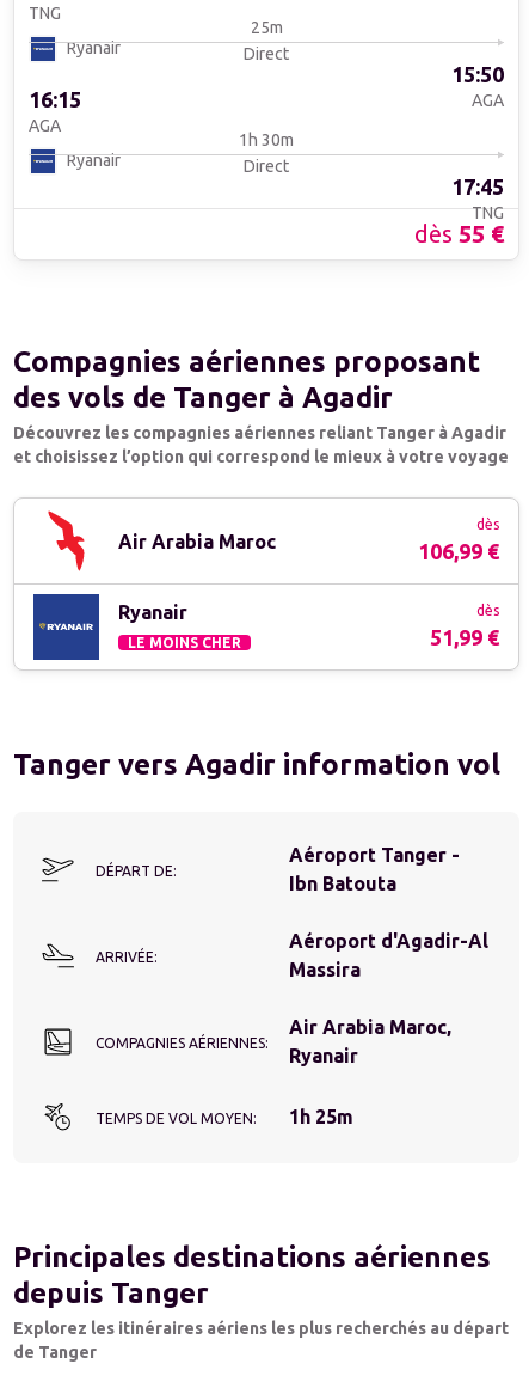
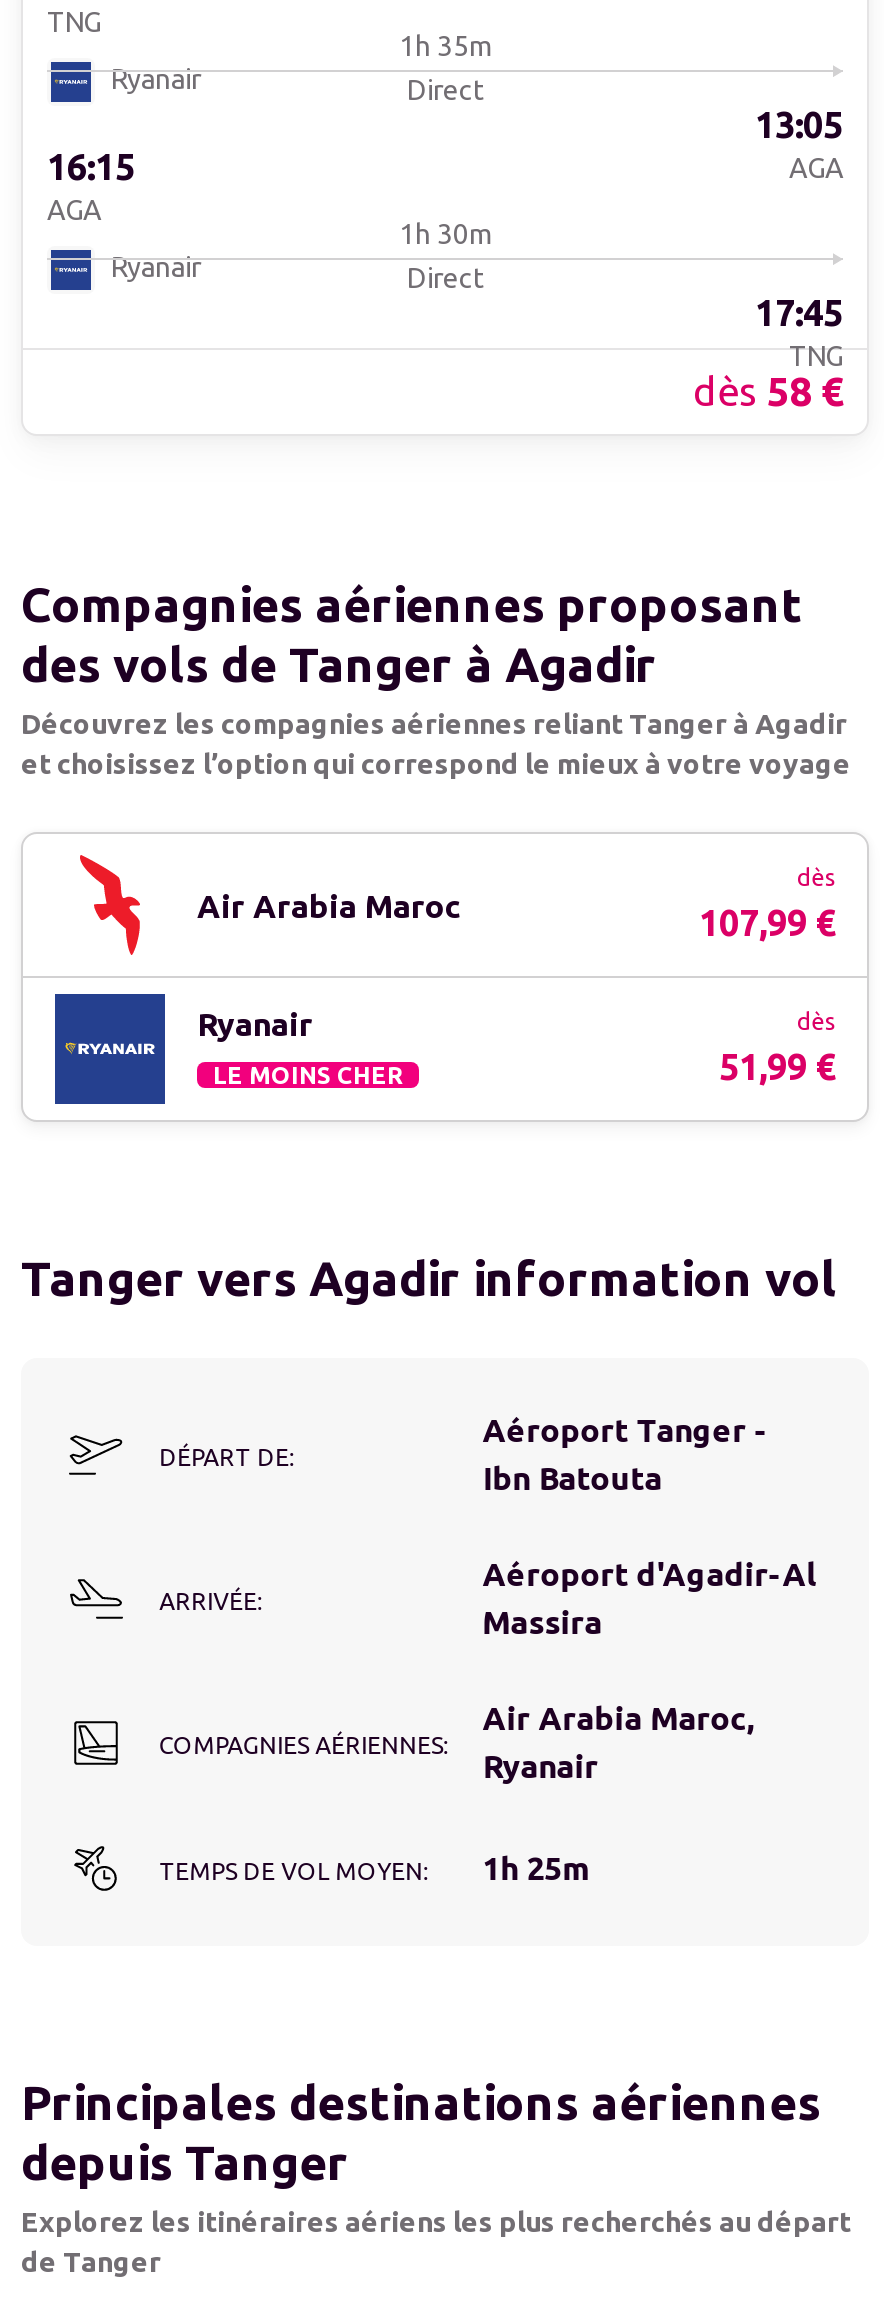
[250,17,282,36] 25m -> [399,29,491,61] 1h 35m
[451,62,504,85] 15:50 -> [755,103,843,143] 13:05
[414,220,504,247] dès 55 € -> [693,368,843,414] dès 58 €
[418,539,499,562] 106,99 € -> [699,901,835,941] 107,99 €

